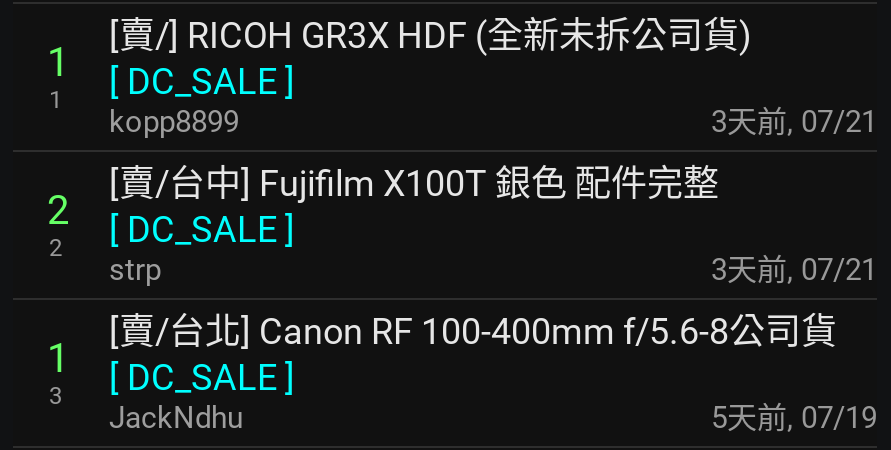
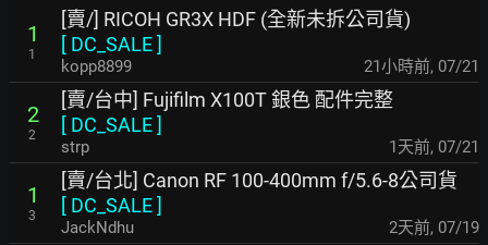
[711,104,877,140] 3天前, 07/21 -> [364,57,479,76] 21小時前, 07/21
[711,252,877,288] 3天前, 07/21 -> [389,137,479,157] 1天前, 07/21
[711,400,877,436] 5天前, 07/19 -> [389,218,479,237] 2天前, 07/19

